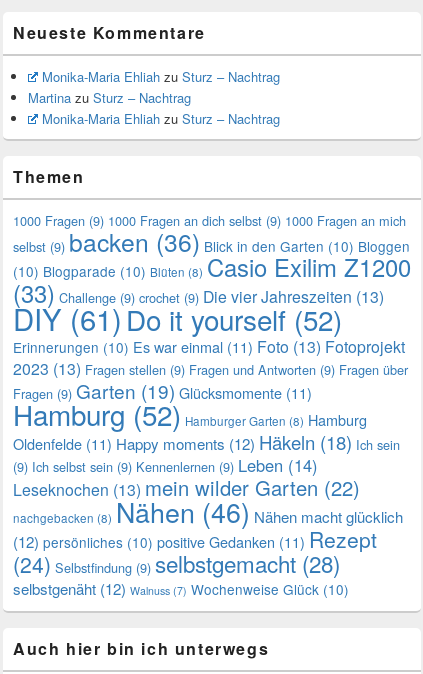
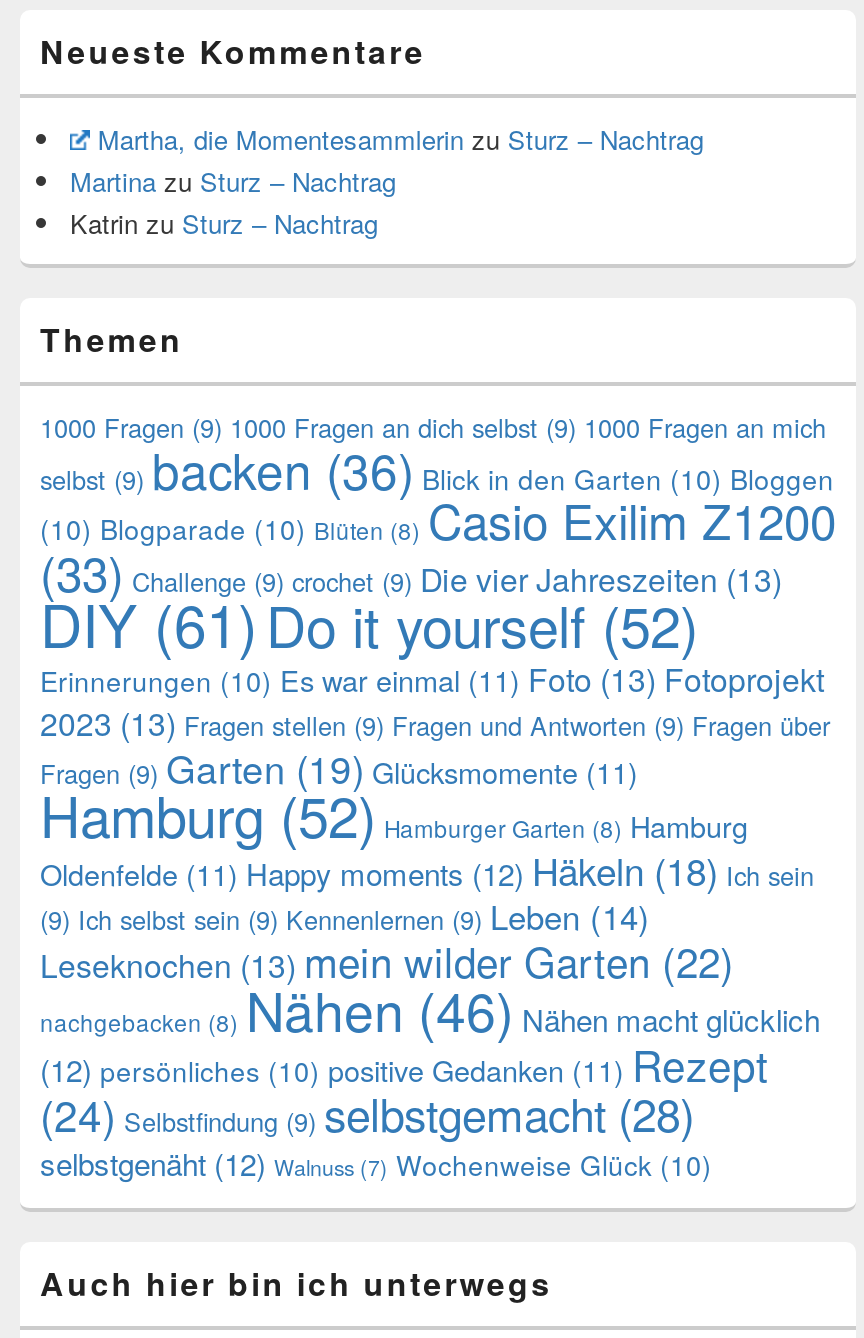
[42,66,280,85] Monika-Maria Ehliah zu Sturz – Nachtrag -> [98,120,704,158] Martha, die Momentesammlerin zu Sturz – Nachtrag
[42,108,280,127] Monika-Maria Ehliah zu Sturz – Nachtrag -> [70,204,378,242] Katrin zu Sturz – Nachtrag

